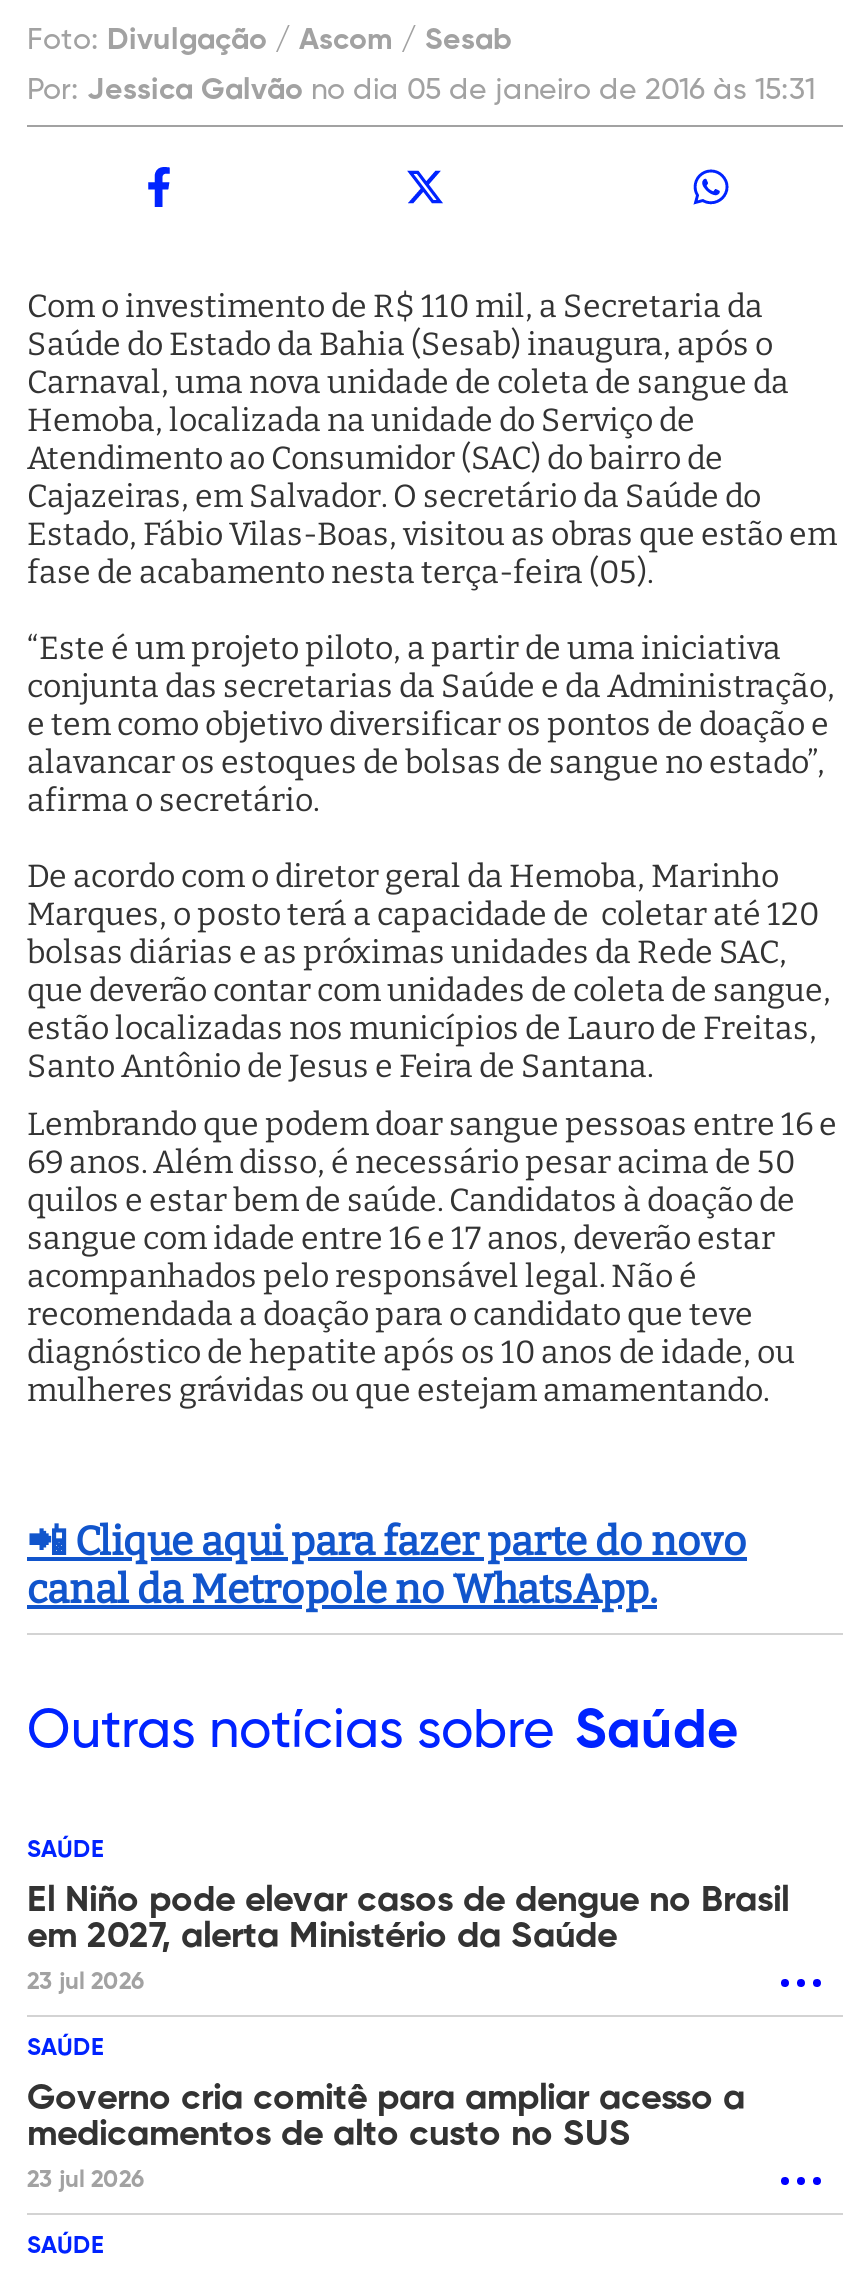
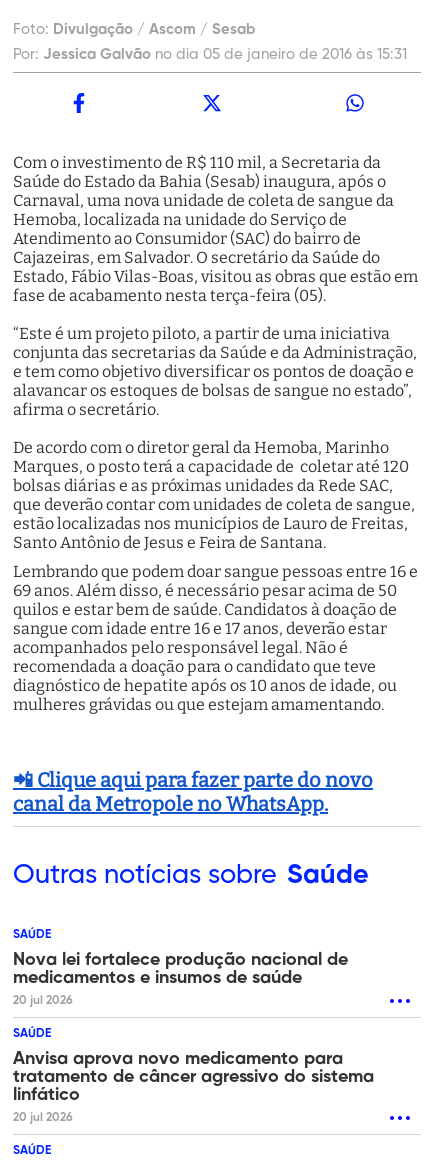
[27,1884,789,1996] El Niño pode elevar casos de dengue no Brasil | em 2027, alerta Ministério da Saúde | 23 jul 2026 -> [13,951,348,1007] Nova lei fortalece produção nacional de | medicamentos e insumos de saúde | 20 jul 2026
[27,2082,745,2194] Governo cria comitê para ampliar acesso a | medicamentos de alto custo no SUS | 23 jul 2026 -> [13,1050,374,1124] Anvisa aprova novo medicamento para | tratamento de câncer agressivo do sistema | linfático | 20 jul 2026

